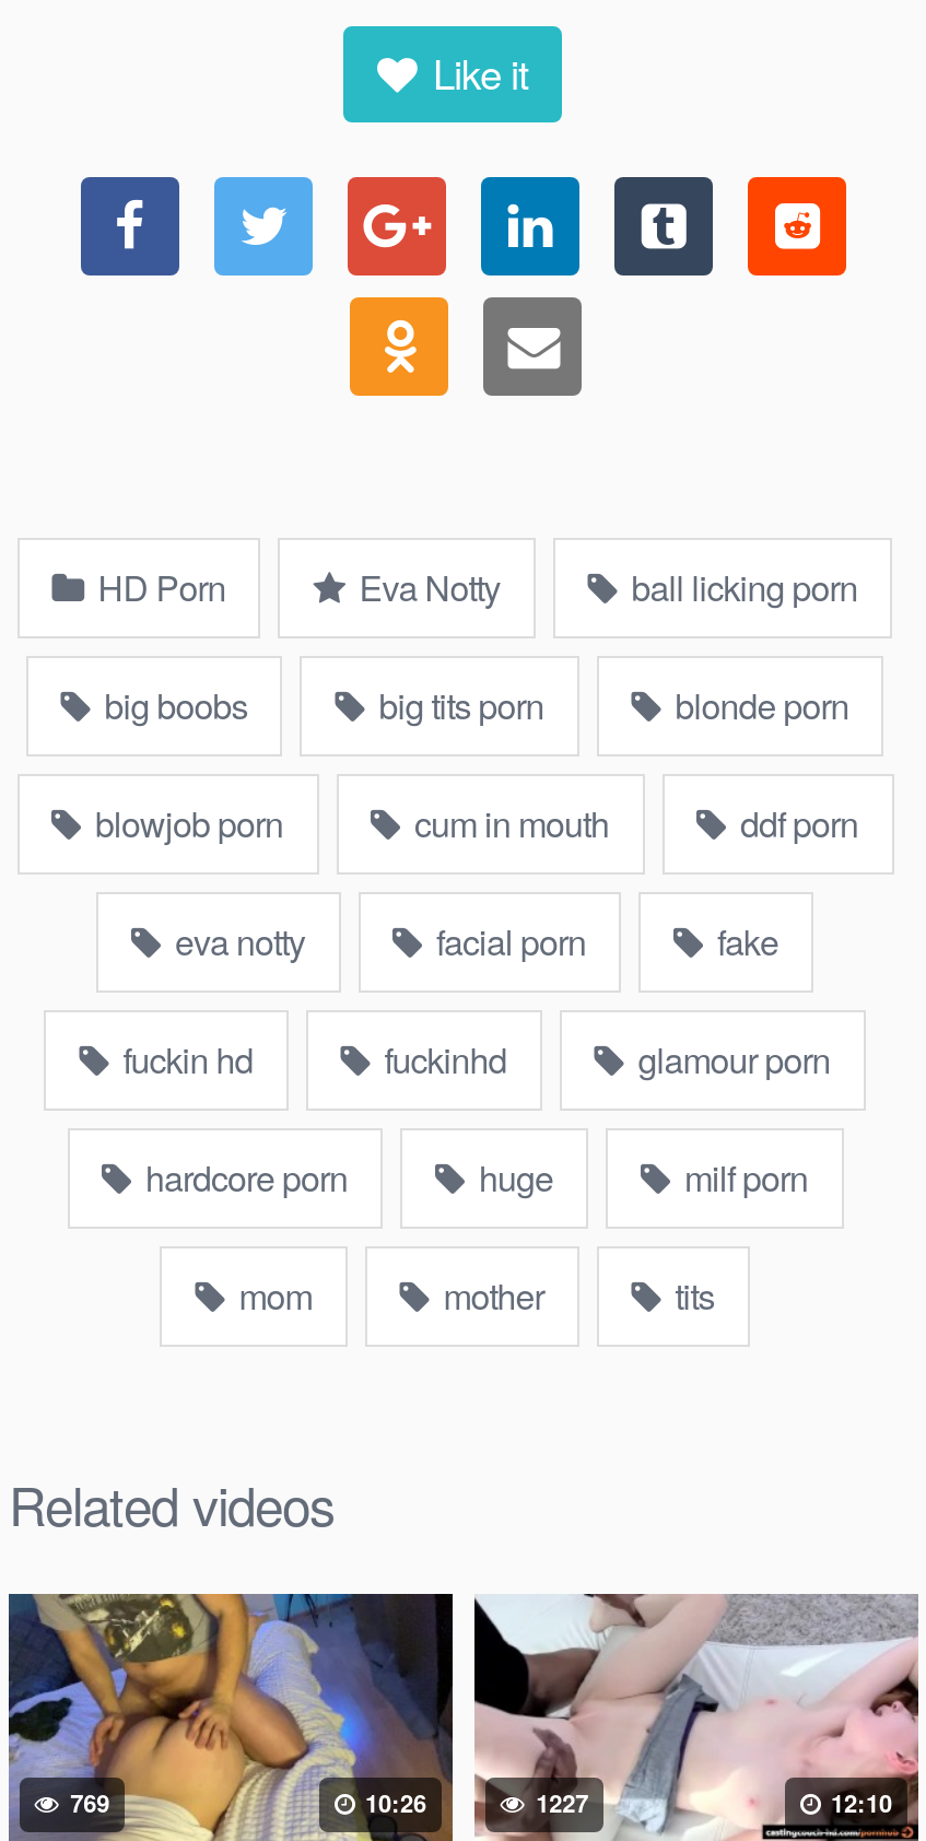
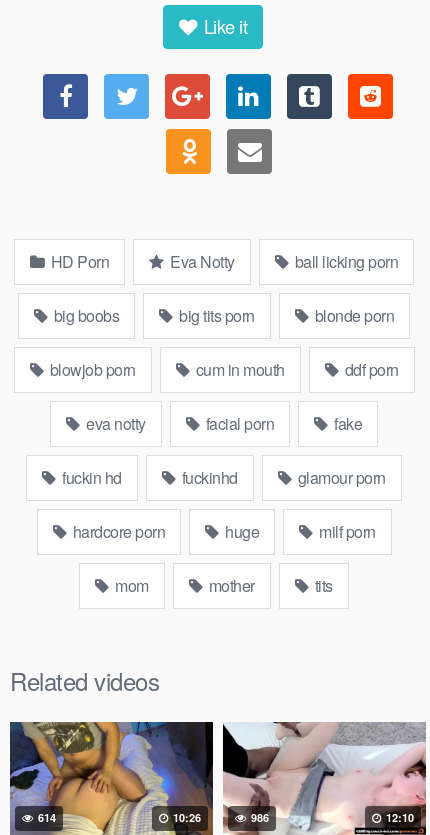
[64,1786,110,1818] 769 -> [35,810,56,825] 614
[529,1786,588,1818] 1227 -> [248,810,269,825] 986

